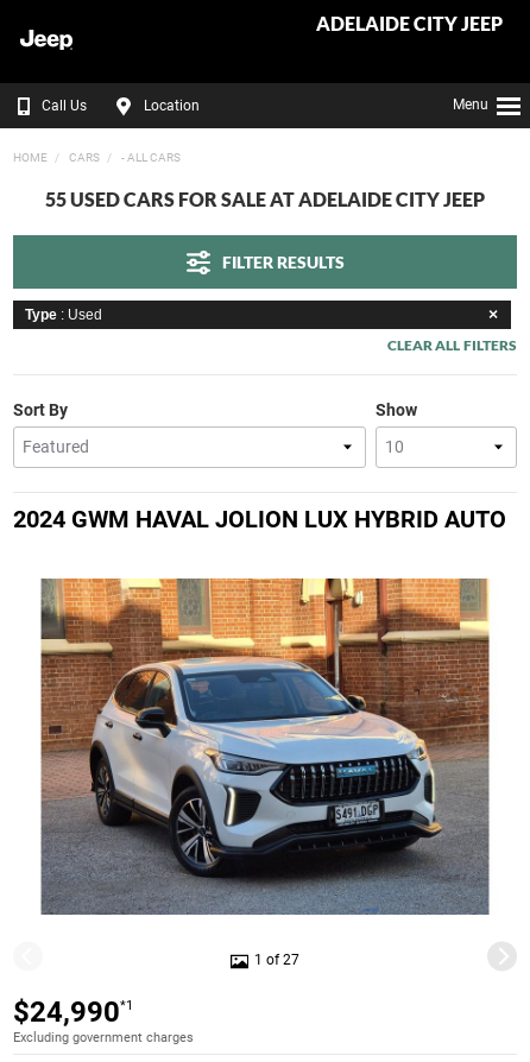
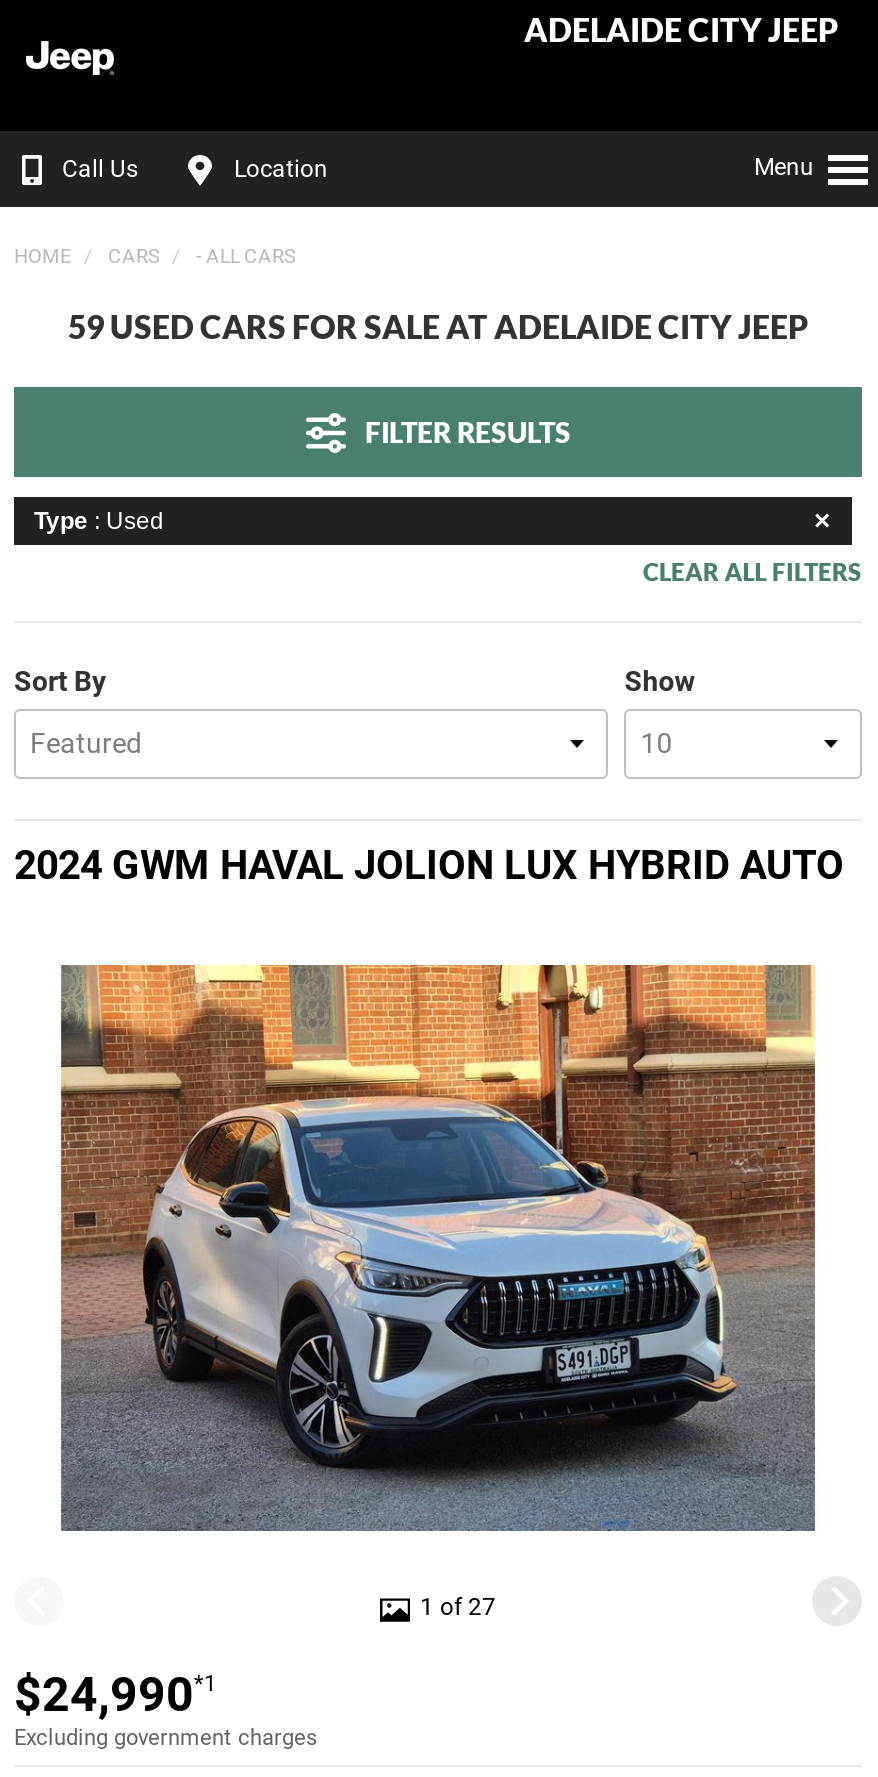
[45,188,485,210] 55 USED CARS FOR SALE AT ADELAIDE CITY JEEP -> [68,307,808,345] 59 USED CARS FOR SALE AT ADELAIDE CITY JEEP

